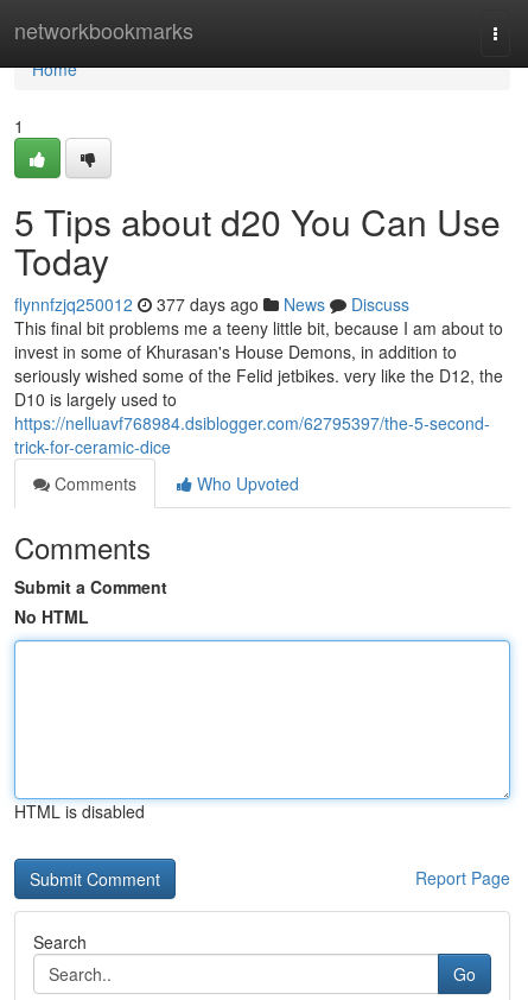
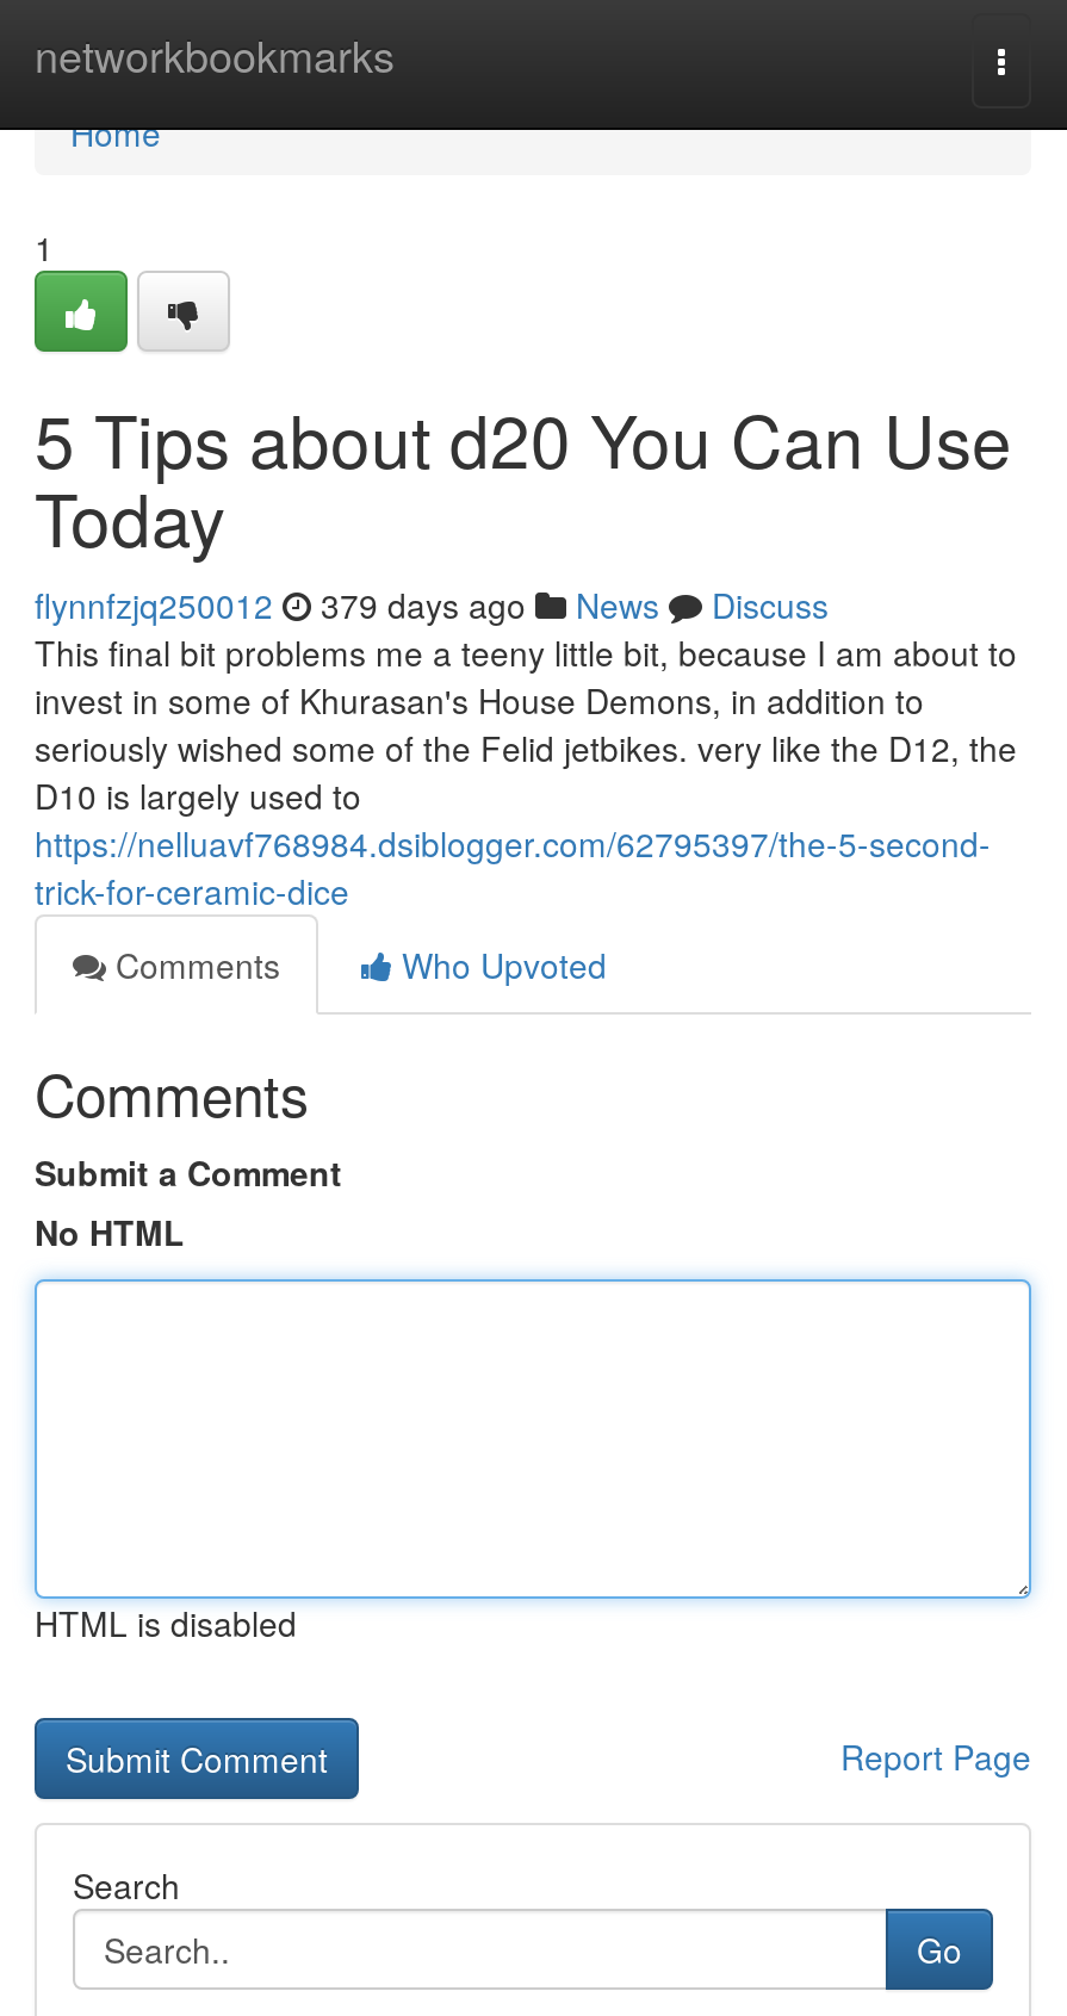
[14,292,409,316] flynnfzjq250012 377 days ago News Discuss -> [35,581,829,628] flynnfzjq250012 379 days ago News Discuss

